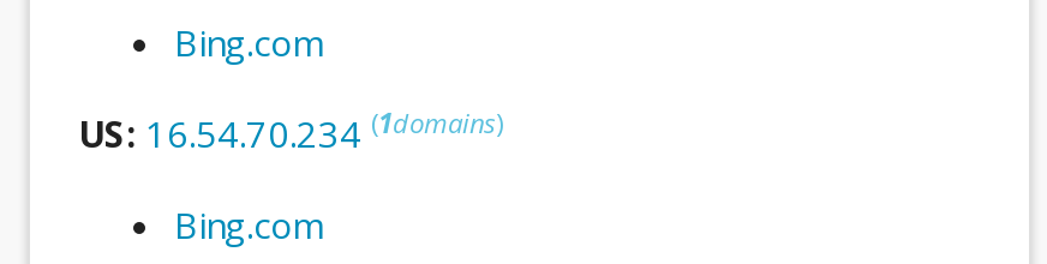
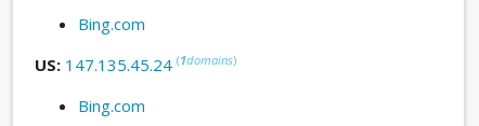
[78,105,503,157] US: 16.54.70.234 (1domains) -> [35,52,236,75] US: 147.135.45.24 (1domains)

